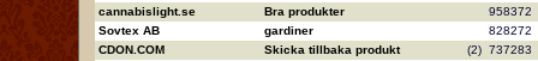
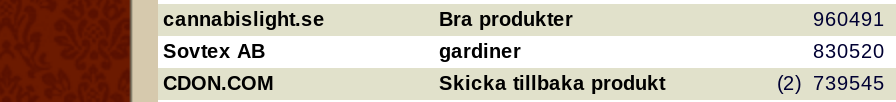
[488,5,538,18] 958372 -> [813,8,896,30] 960491
[488,24,538,37] 828272 -> [813,40,896,62] 830520
[467,43,538,56] (2) 737283 -> [777,72,896,94] (2) 739545

